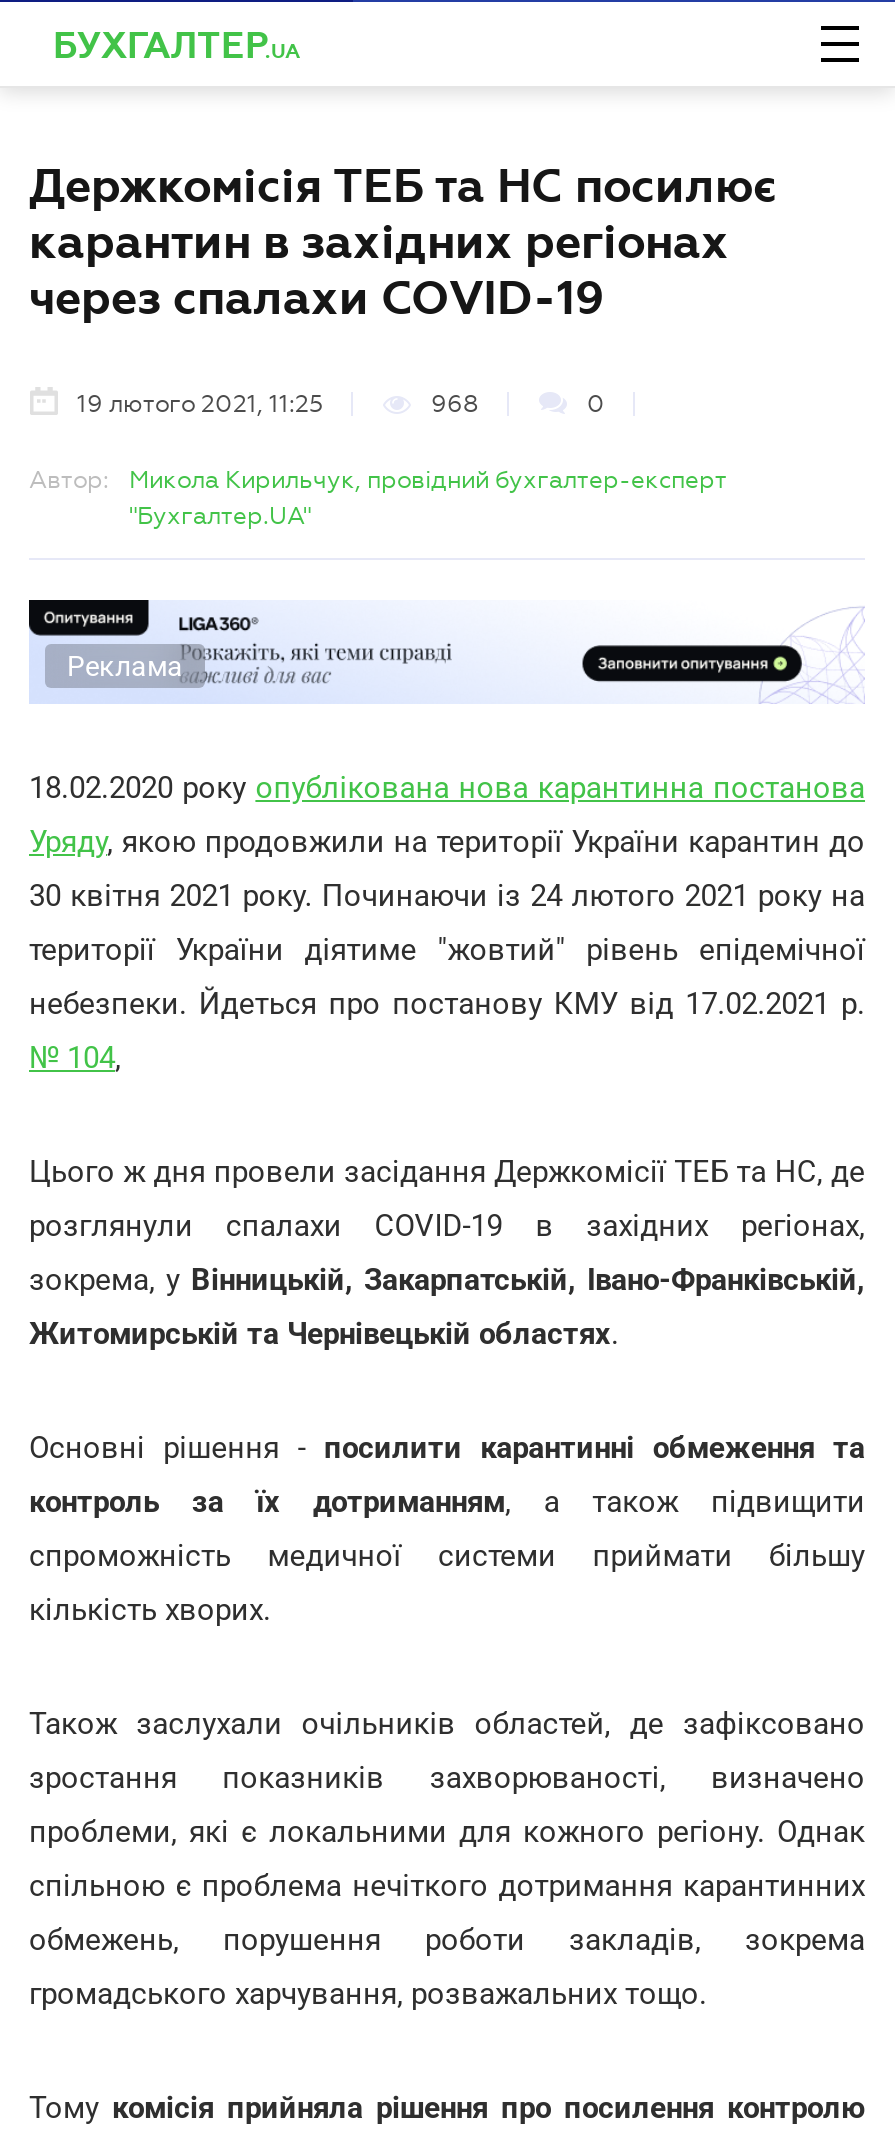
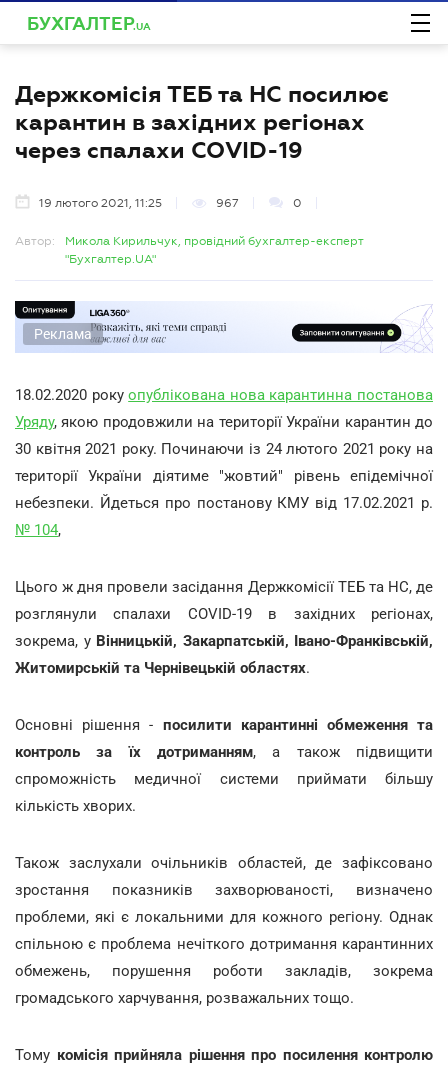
[431,390,479,418] 968 -> [216,196,239,210] 967

